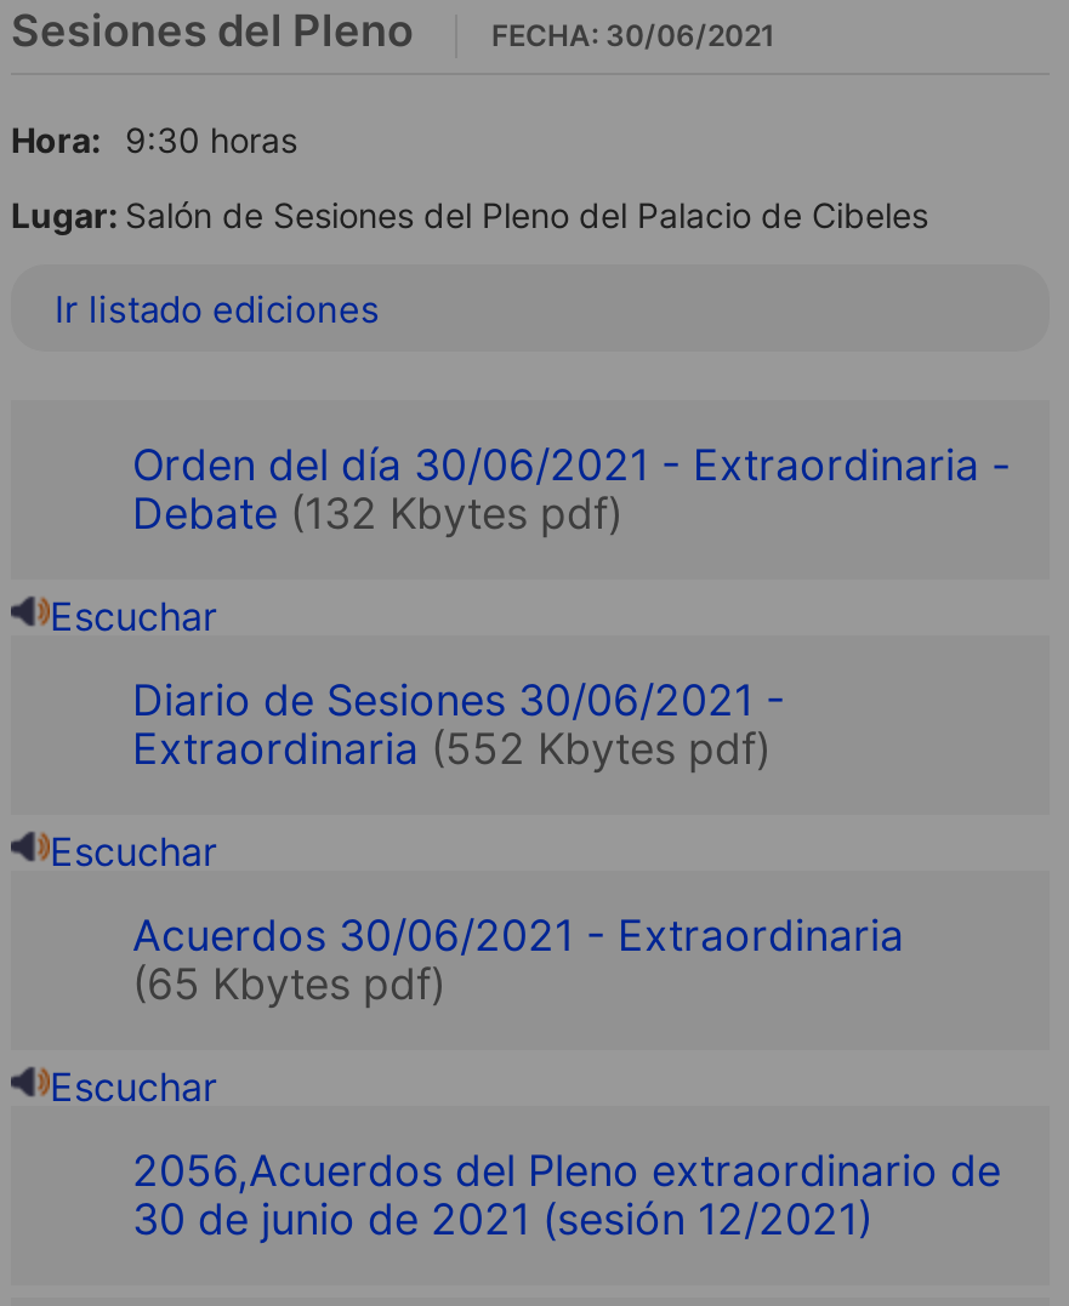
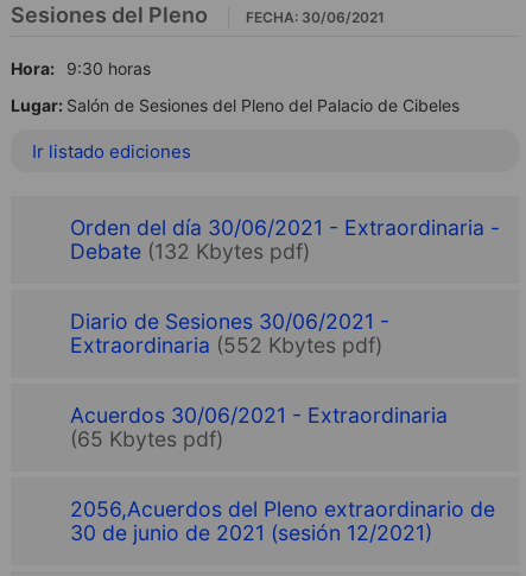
[50,592,217,641] Escuchar -> none
[50,828,217,876] Escuchar -> none
[50,1063,217,1111] Escuchar -> none

